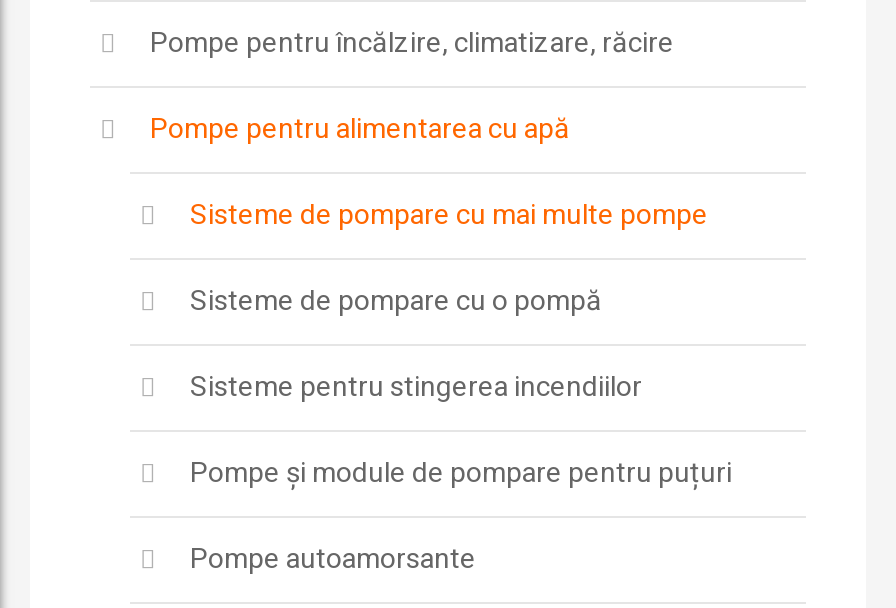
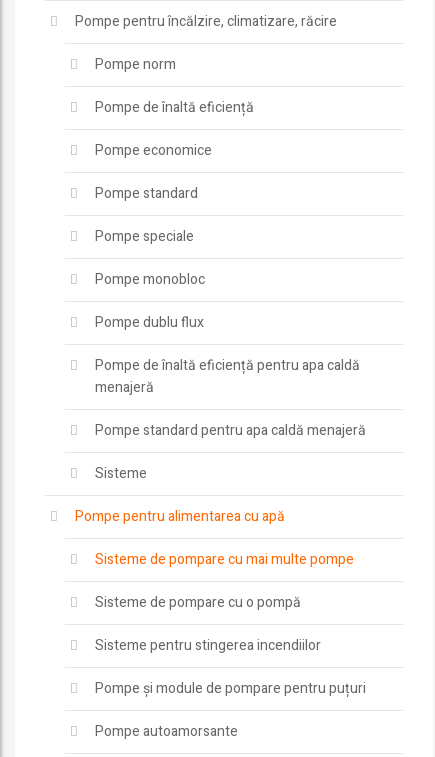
none -> [95,54,366,484] Pompe norm | Pompe de înaltă eficiență | Pompe economice | Pompe standard | Pompe speciale | Pompe monobloc | Pompe dublu flux | Pompe de înaltă eficiență pentru apa caldă | menajeră | Pompe standard pentru apa caldă menajeră | Sisteme

